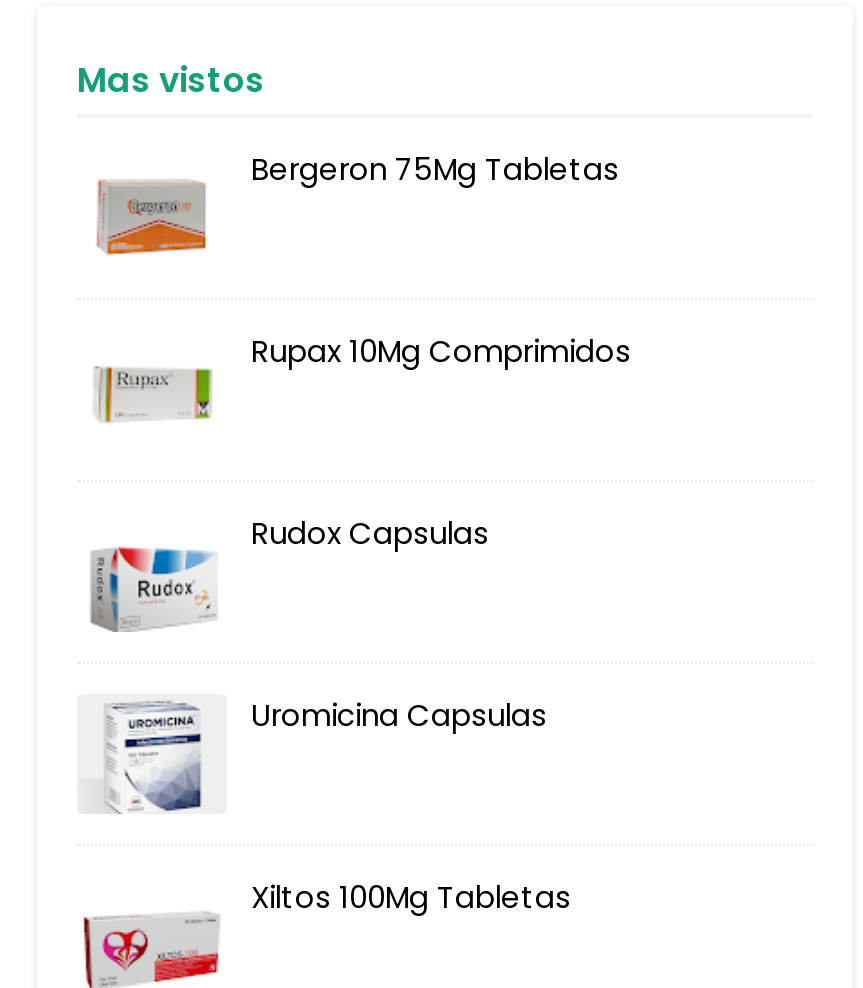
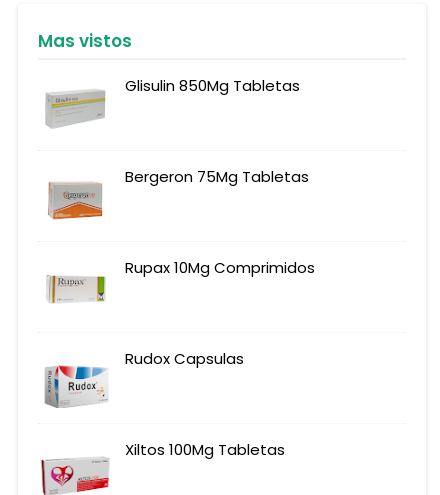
none -> [45,75,300,129] [image] | Glisulin 850Mg Tabletas
moved [95,148,631,554] -> [47,166,315,369]: [image] | Bergeron 75Mg Tabletas | Rupax 10Mg Comprimidos | Rudox Capsulas
moved [91,544,215,634] -> [45,364,107,409]: [image]
[79,694,547,814] [image] | Uromicina Capsulas -> none

